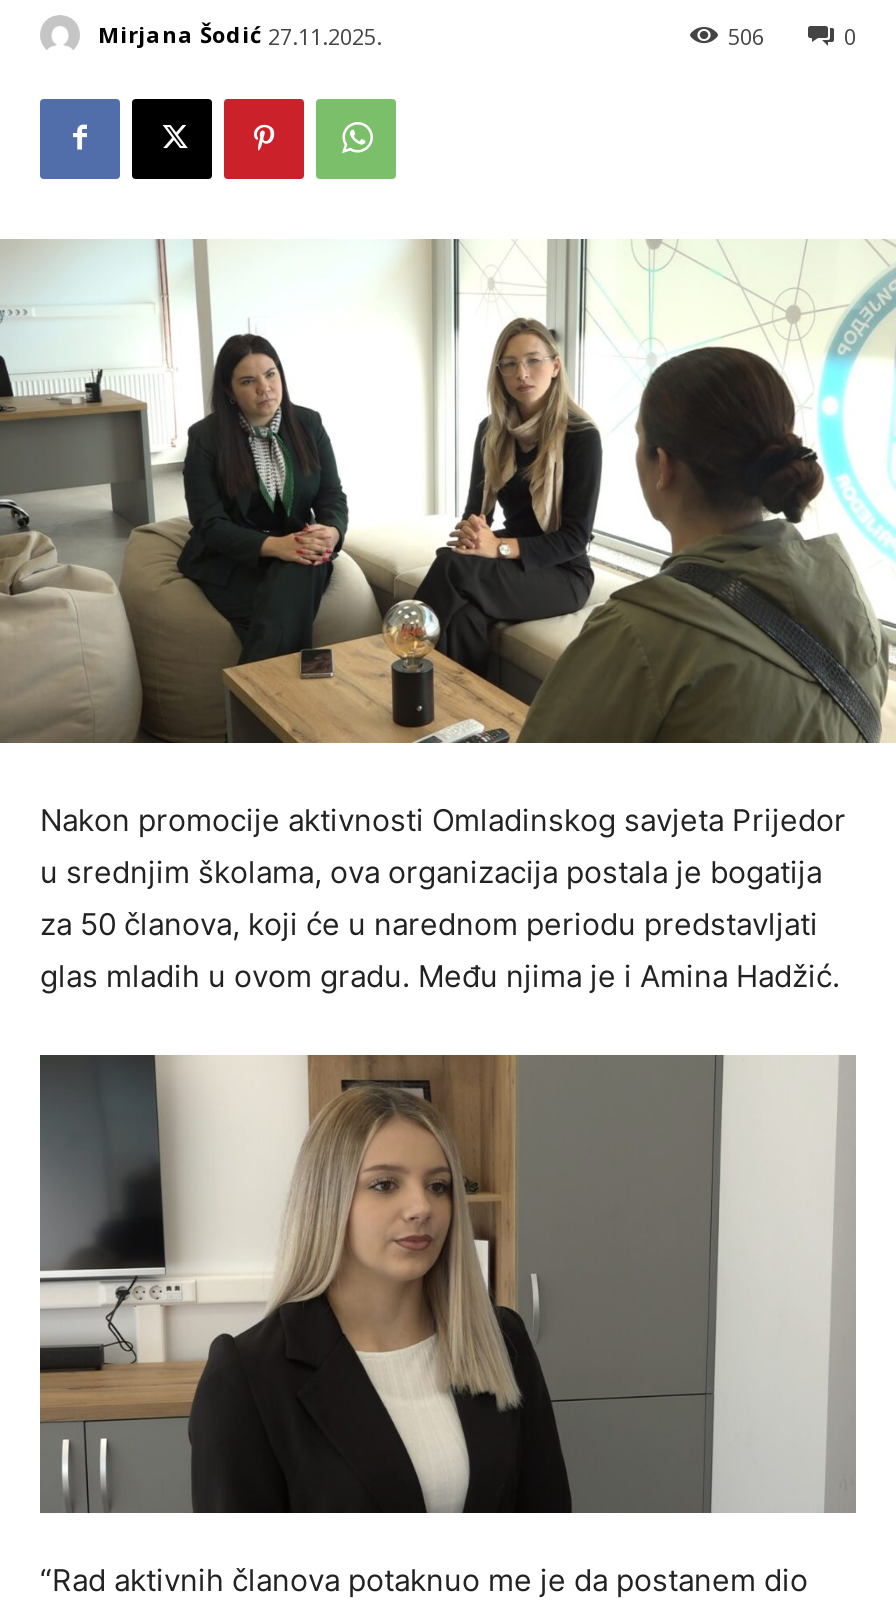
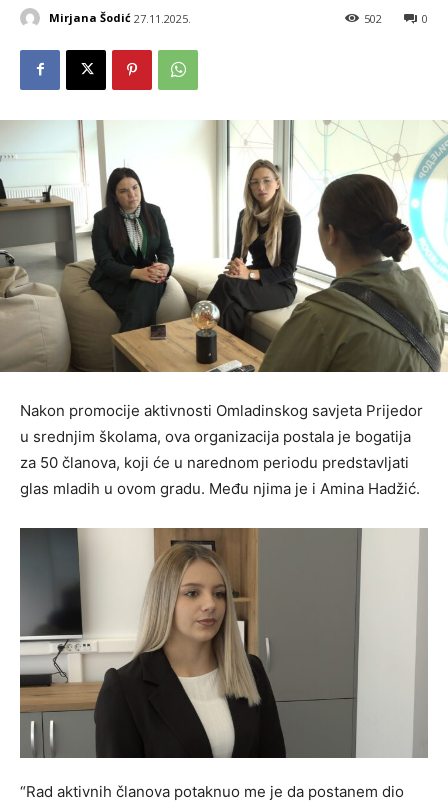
[728,21,764,51] 506 -> [364,11,382,26] 502

